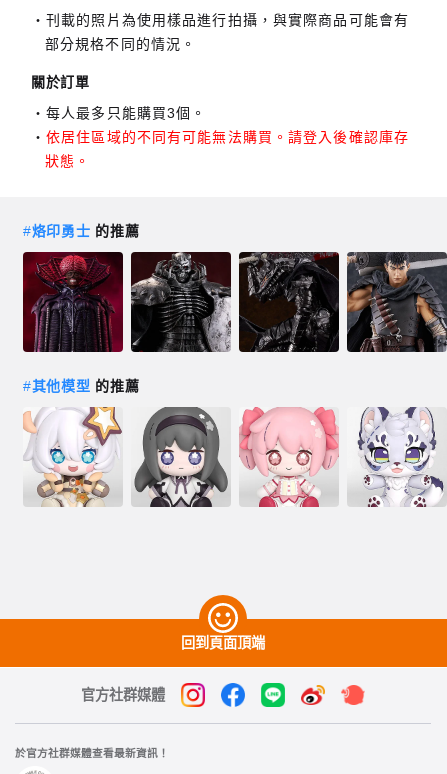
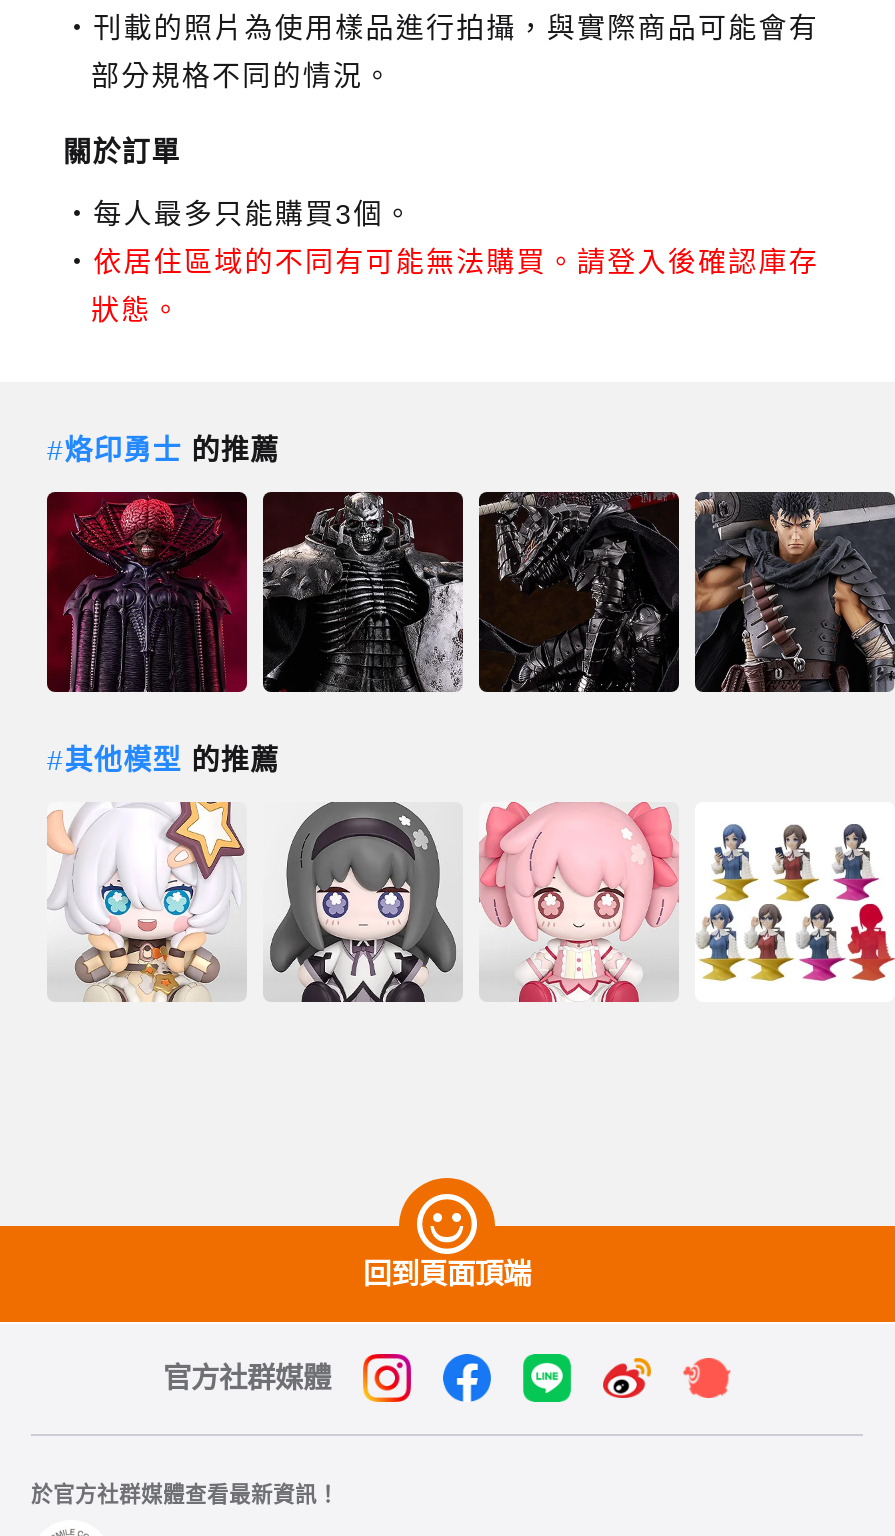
[348,406,444,508] [image] -> [697,802,889,1002] [image]

